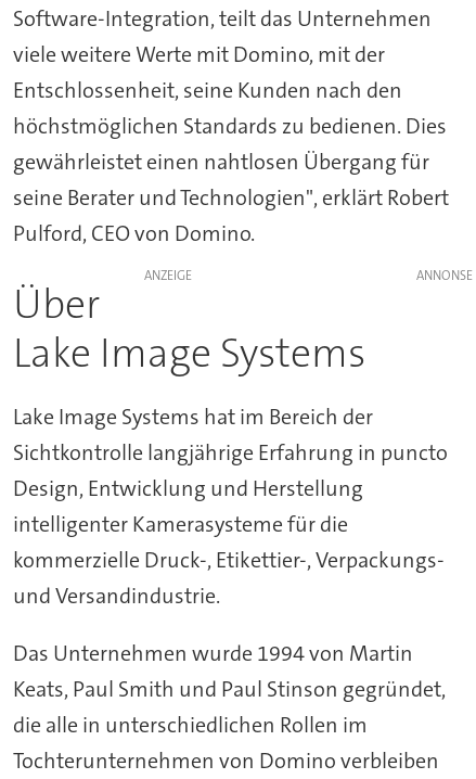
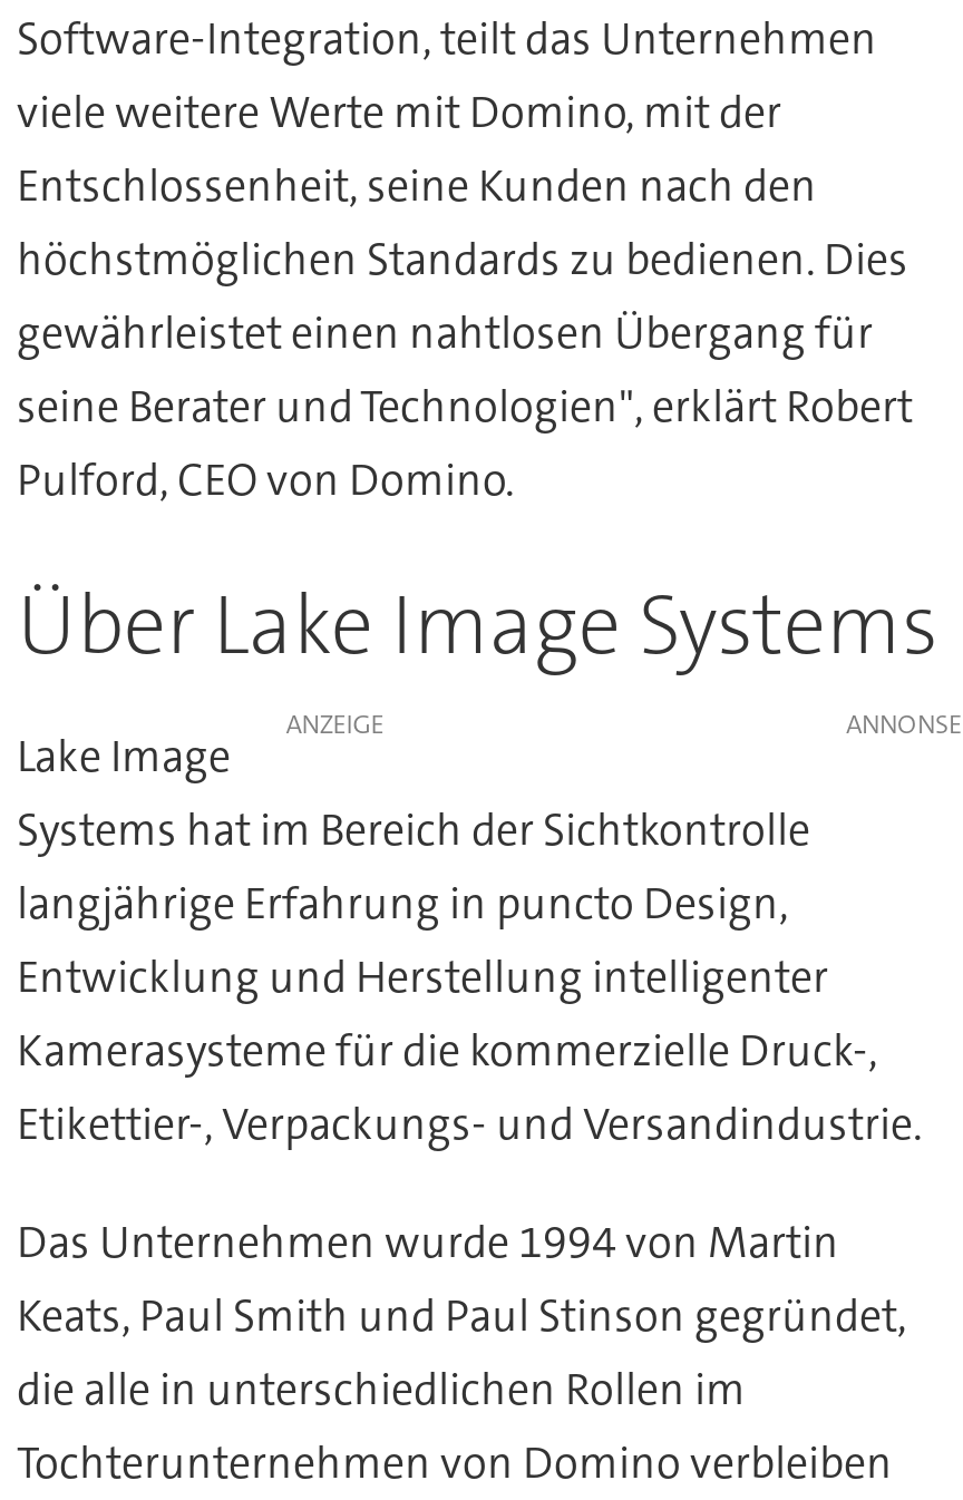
none -> [17,570,937,679] Über Lake Image Systems
moved [144,267,192,284] -> [286,707,384,742]: ANZEIGE
[13,278,448,610] Über | Lake Image Systems | Lake Image Systems hat im Bereich der | Sichtkontrolle langjährige Erfahrung in puncto | Design, Entwicklung und Herstellung | intelligenter Kamerasysteme für die | kommerzielle Druck-, Etikettier-, Verpackungs- | und Versandindustrie. -> [17,727,922,1153] Lake Image | Systems hat im Bereich der Sichtkontrolle | langjährige Erfahrung in puncto Design, | Entwicklung und Herstellung intelligenter | Kamerasysteme für die kommerzielle Druck-, | Etikettier-, Verpackungs- und Versandindustrie.

